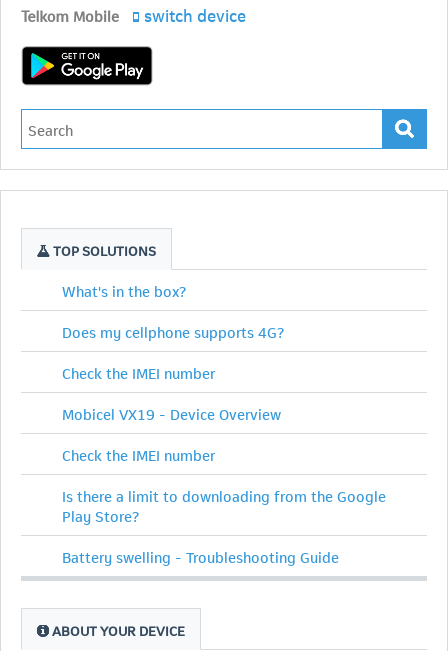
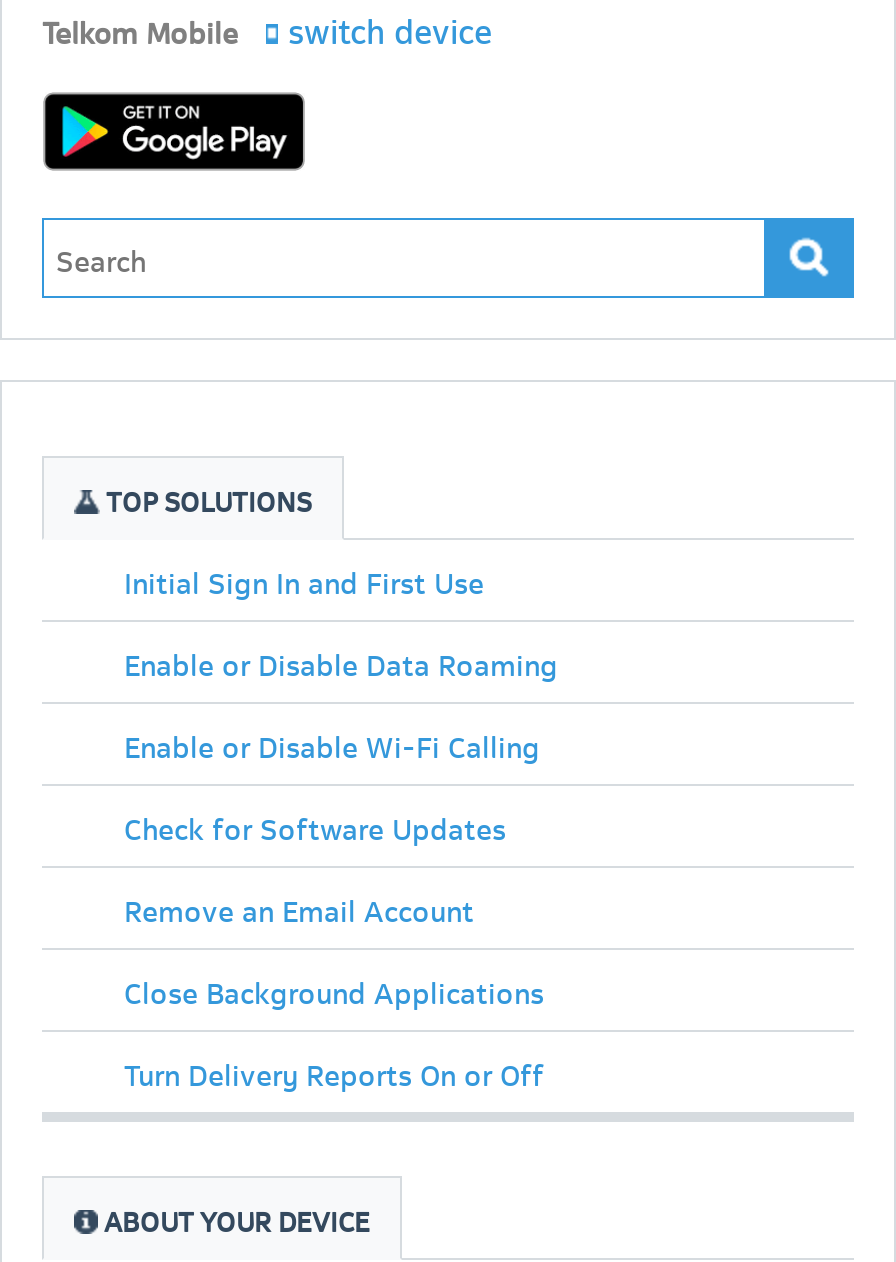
[62,279,186,299] What's in the box? -> [124,559,484,599] Initial Sign In and First Use
[62,320,284,340] Does my cellphone supports 4G? -> [124,641,558,681] Enable or Disable Data Roaming
[62,361,215,381] Check the IMEI number -> [124,723,540,763] Enable or Disable Wi-Fi Calling
[62,402,281,422] Mobicel VX19 - Device Overview -> [124,805,506,845] Check for Software Updates
[62,443,215,463] Check the IMEI number -> [124,887,474,927] Remove an Email Account
[62,484,386,524] Is there a limit to downloading from the Google | Play Store? -> [124,969,544,1009] Close Background Applications
[62,545,339,565] Battery swelling - Troubleshooting Guide -> [124,1051,544,1091] Turn Delivery Reports On or Off

